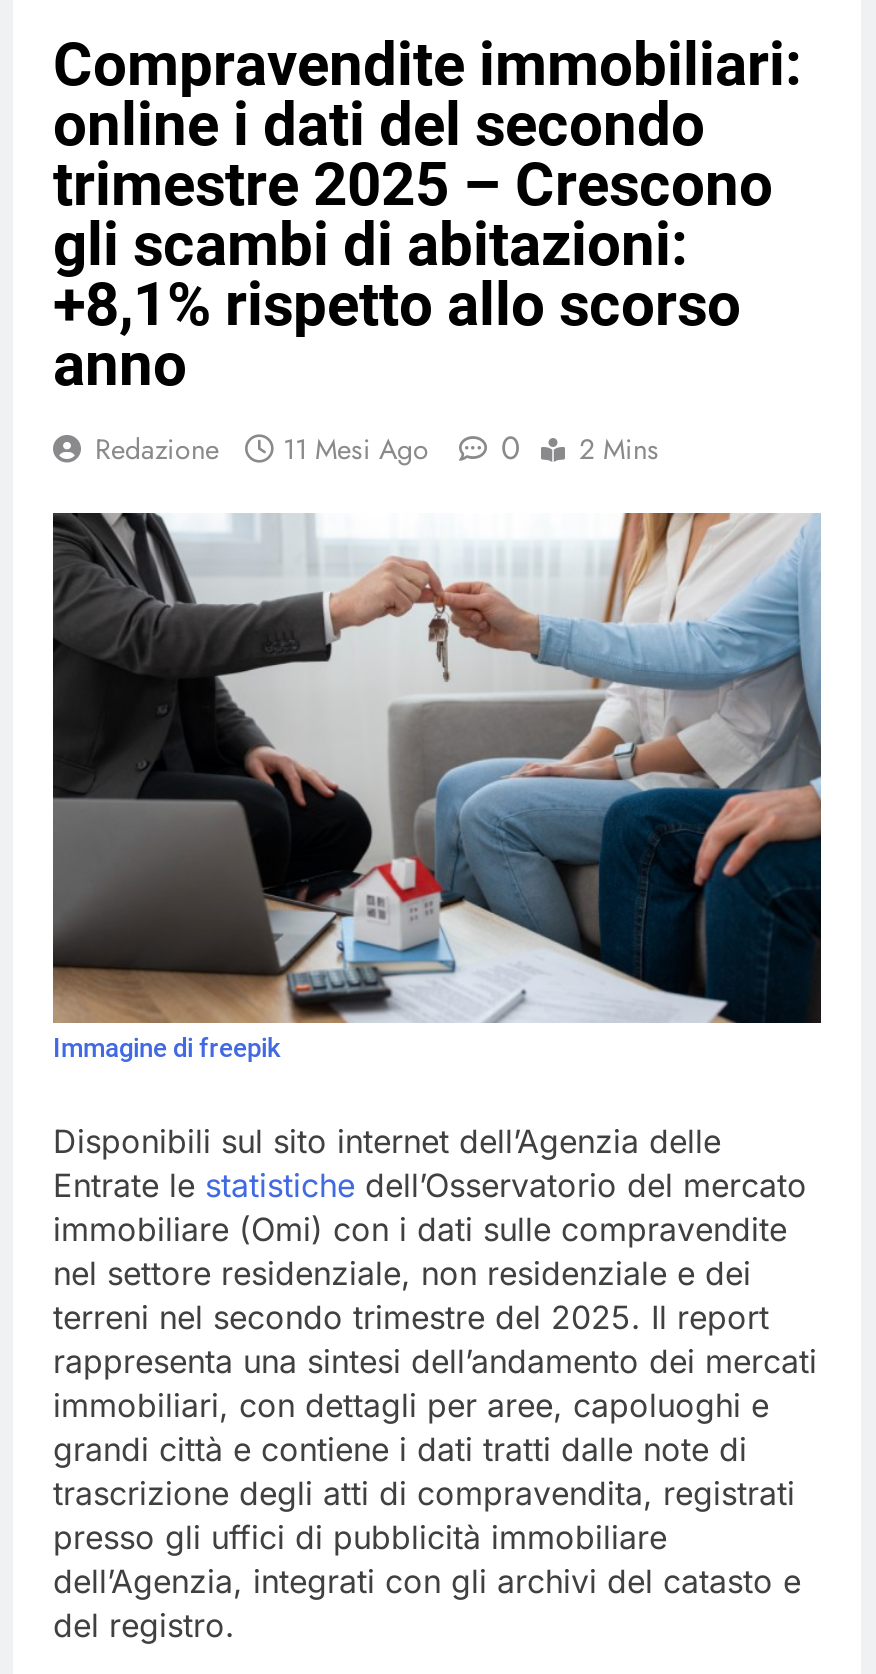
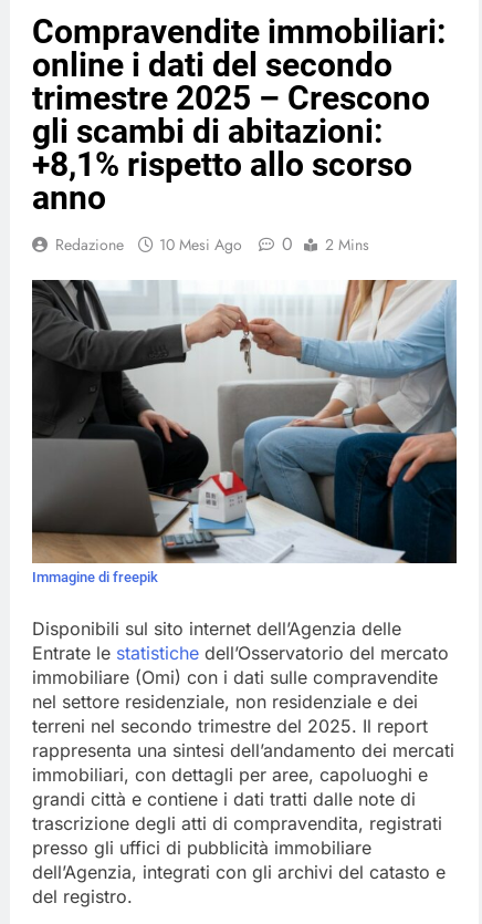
[95,424,659,470] Redazione 11 Mesi Ago 0 2 Mins -> [55,231,369,257] Redazione 10 Mesi Ago 0 2 Mins

